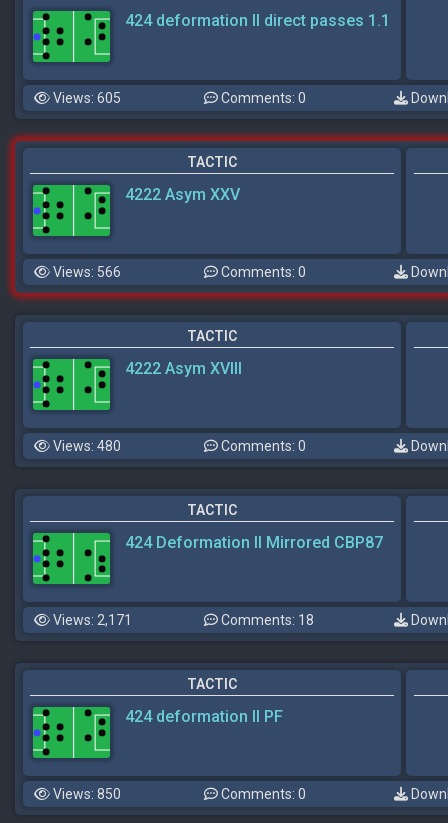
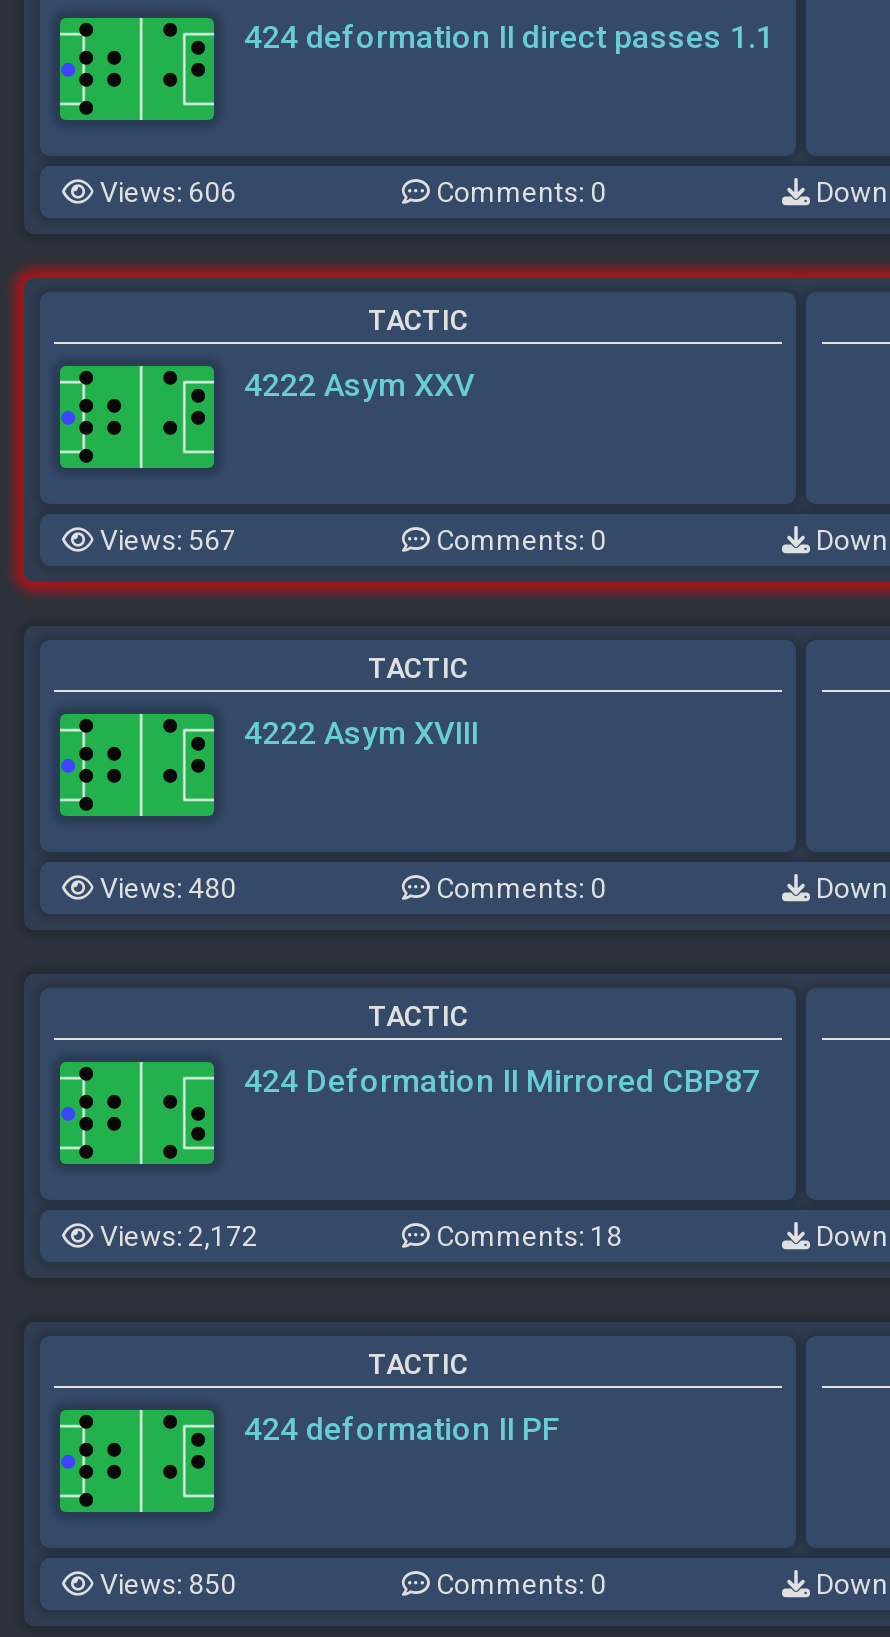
[50,90,121,106] Views: 605 -> [94,176,236,208] Views: 606
[50,264,121,280] Views: 566 -> [94,524,236,556] Views: 567
[50,612,132,628] Views: 2,171 -> [94,1220,258,1252] Views: 2,172

